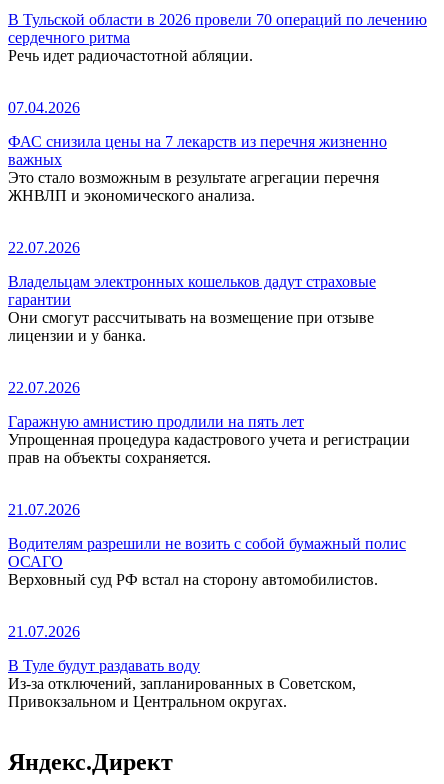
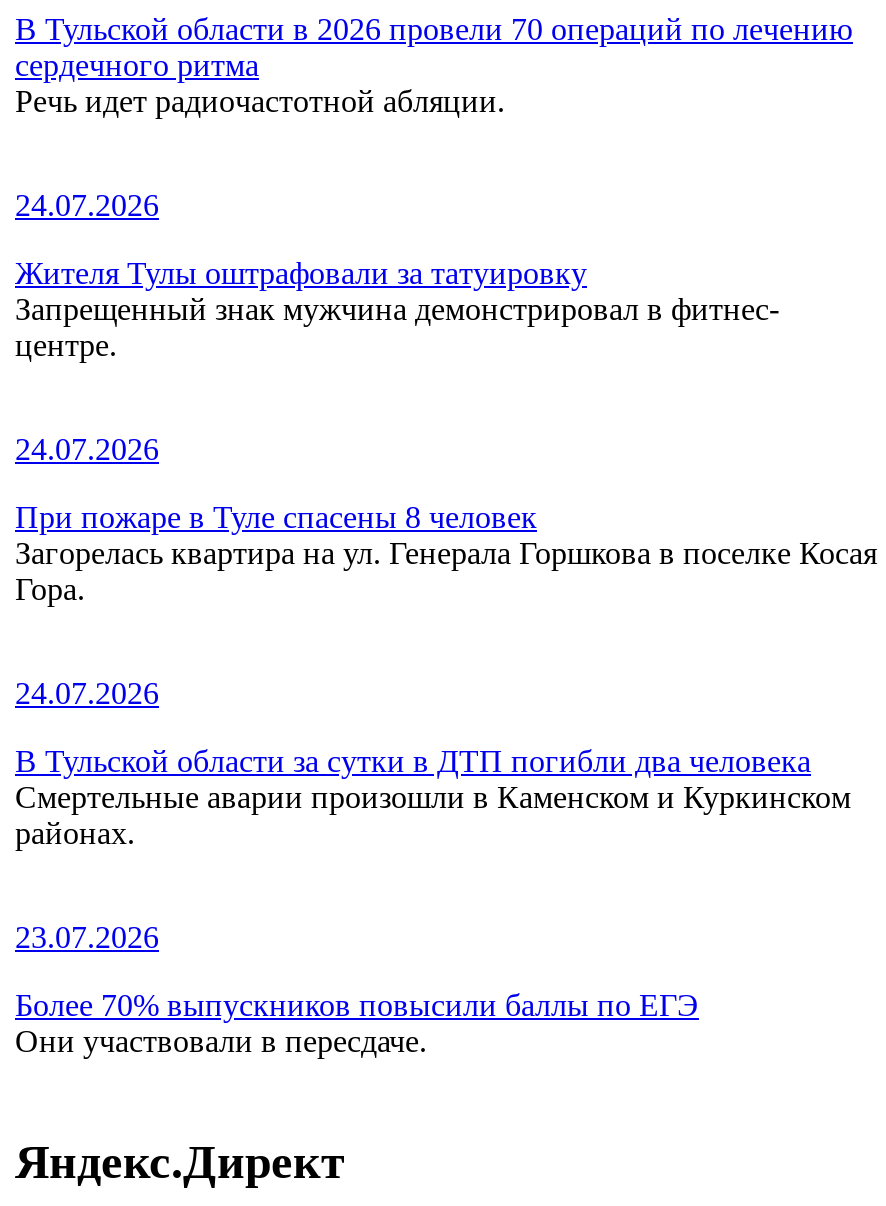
[8,99,410,710] 07.04.2026 | ФАС снизила цены на 7 лекарств из перечня жизненно | важных | Это стало возможным в результате агрегации перечня | ЖНВЛП и экономического анализа. | 22.07.2026 | Владельцам электронных кошельков дадут страховые | гарантии | Они смогут рассчитывать на возмещение при отзыве | лицензии и у банка. | 22.07.2026 | Гаражную амнистию продлили на пять лет | Упрощенная процедура кадастрового учета и регистрации | прав на объекты сохраняется. | 21.07.2026 | Водителям разрешили не возить с собой бумажный полис | ОСАГО | Верховный суд РФ встал на сторону автомобилистов. | 21.07.2026 | В Туле будут раздавать воду | Из-за отключений, запланированных в Советском, | Привокзальном и Центральном округах. -> [15,187,877,1057] 24.07.2026 | Жителя Тулы оштрафовали за татуировку | Запрещенный знак мужчина демонстрировал в фитнес- | центре. | 24.07.2026 | При пожаре в Туле спасены 8 человек | Загорелась квартира на ул. Генерала Горшкова в поселке Косая | Гора. | 24.07.2026 | В Тульской области за сутки в ДТП погибли два человека | Смертельные аварии произошли в Каменском и Куркинском | районах. | 23.07.2026 | Более 70% выпускников повысили баллы по ЕГЭ | Они участвовали в пересдаче.

